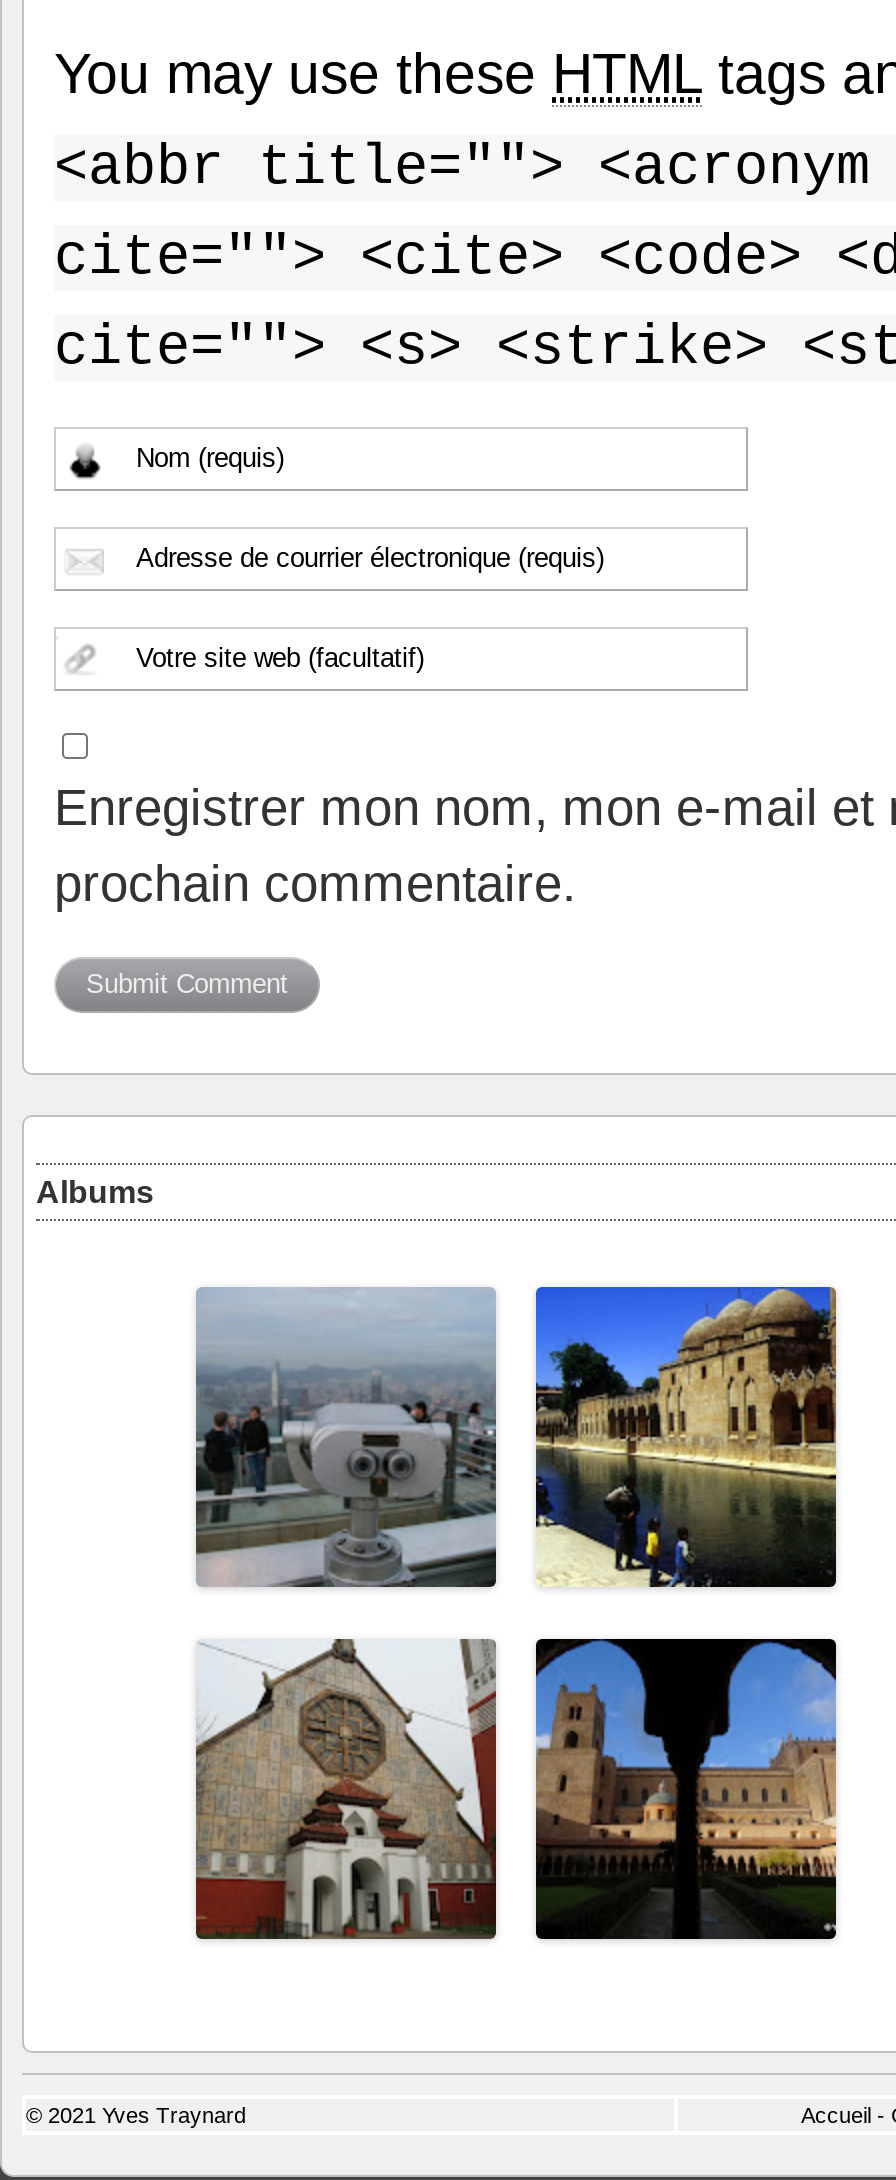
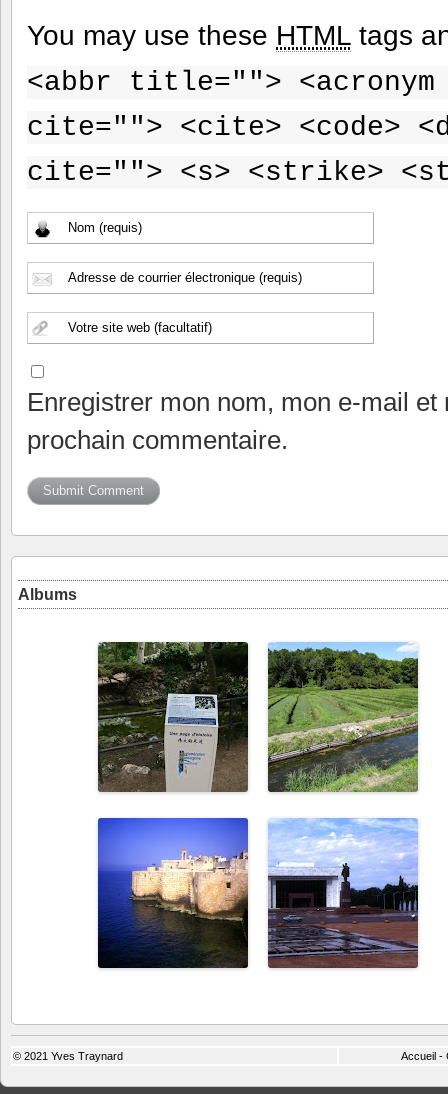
[194,1287,498,1587] [image] -> [97,641,249,792] [image]
[534,1285,838,1589] [image] -> [267,642,419,793] [image]
[194,1637,498,1941] [image] -> [97,817,249,969] [image]
[534,1637,838,1939] [image] -> [267,818,419,968] [image]

